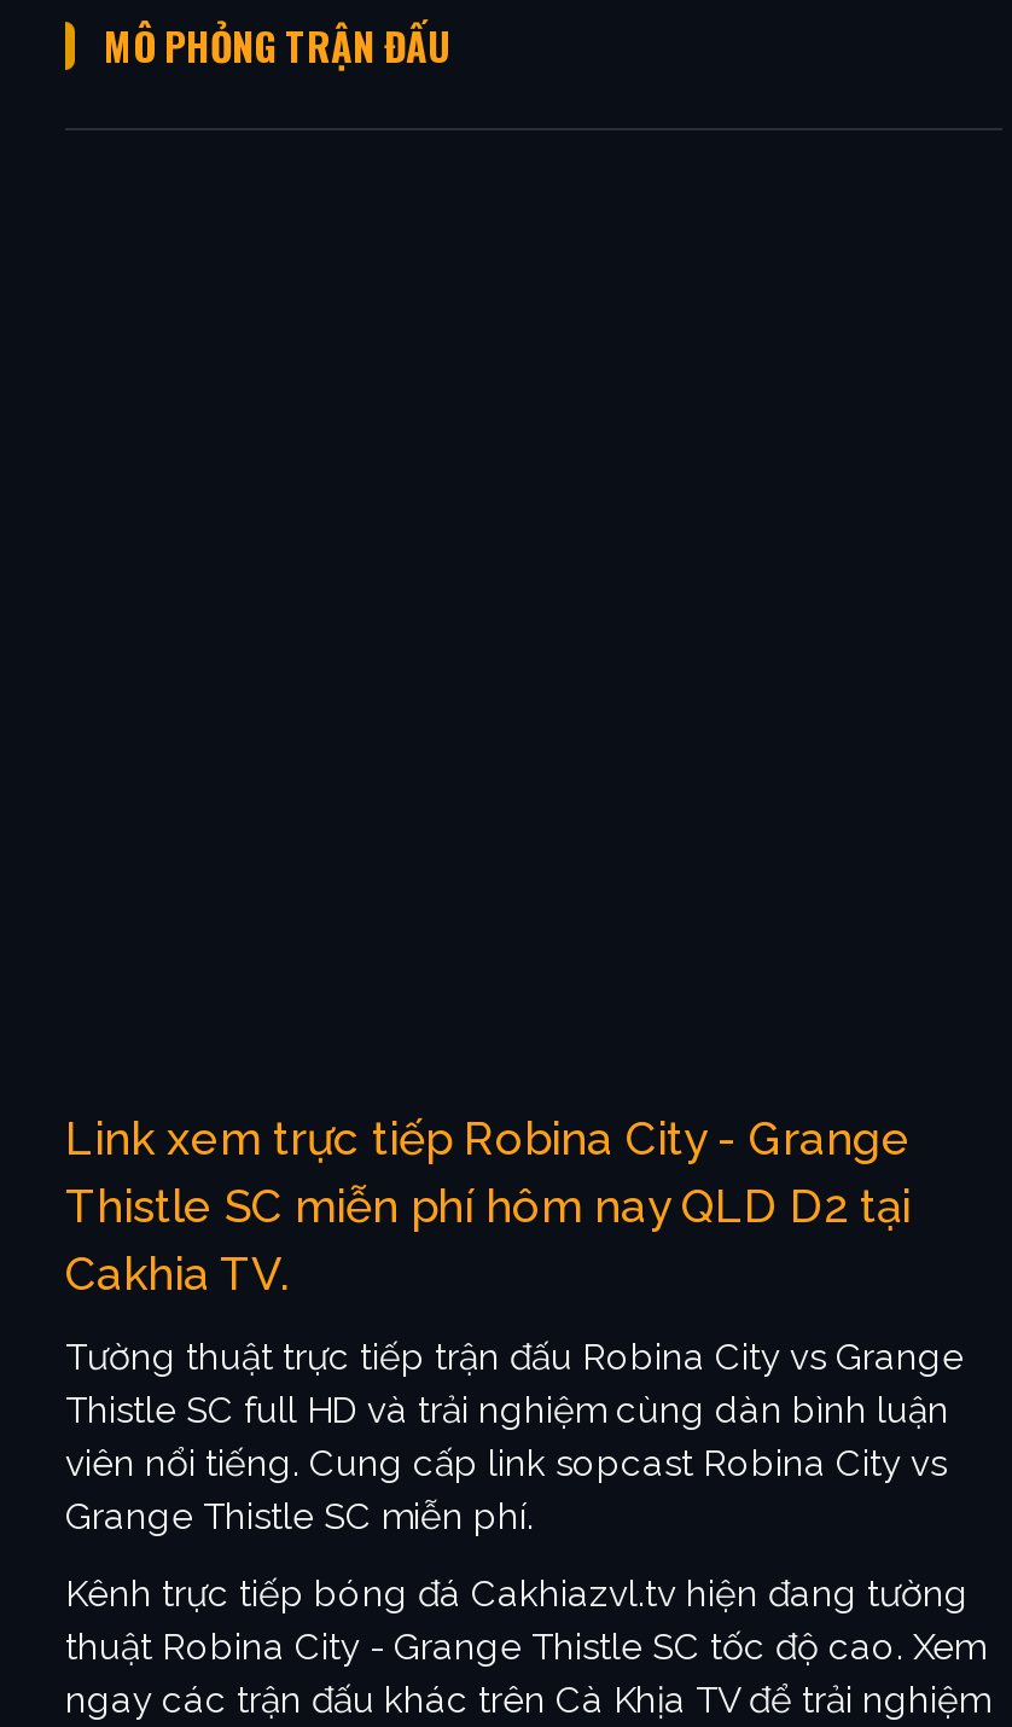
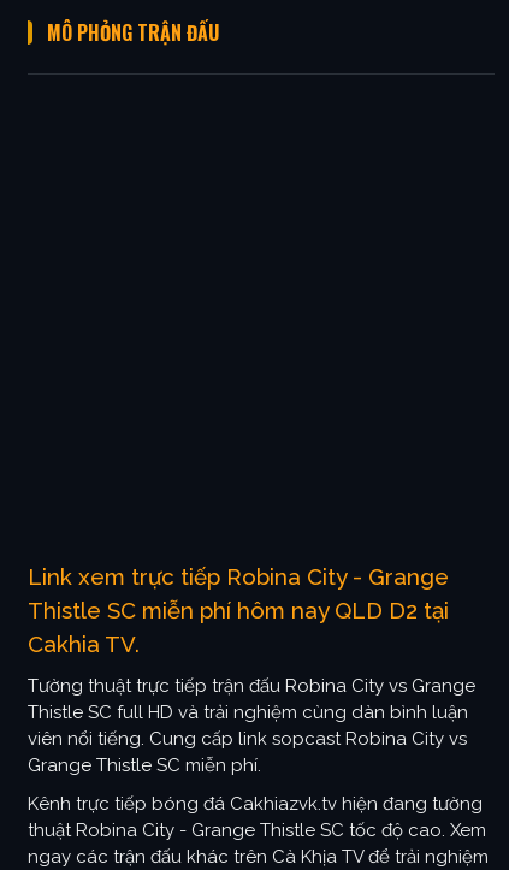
[65,1572,969,1615] Kênh trực tiếp bóng đá Cakhiazvl.tv hiện đang tường -> [28,793,483,814] Kênh trực tiếp bóng đá Cakhiazvk.tv hiện đang tường

